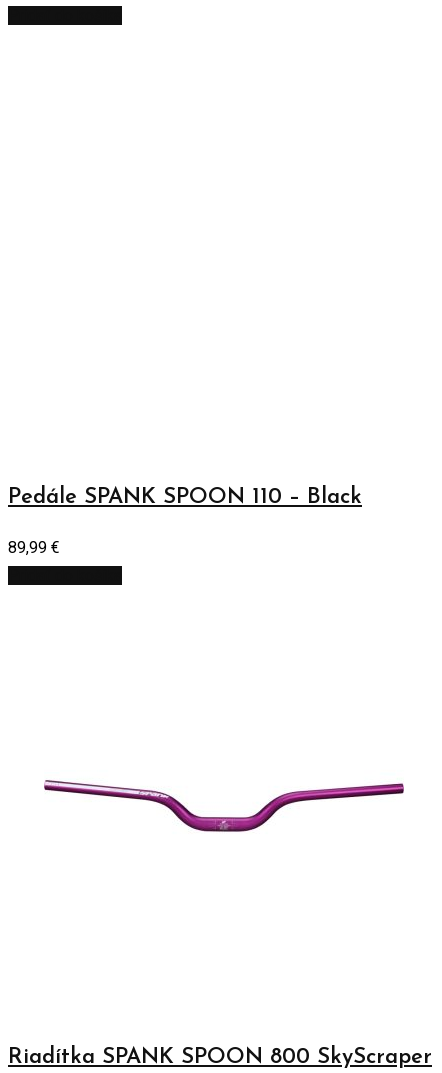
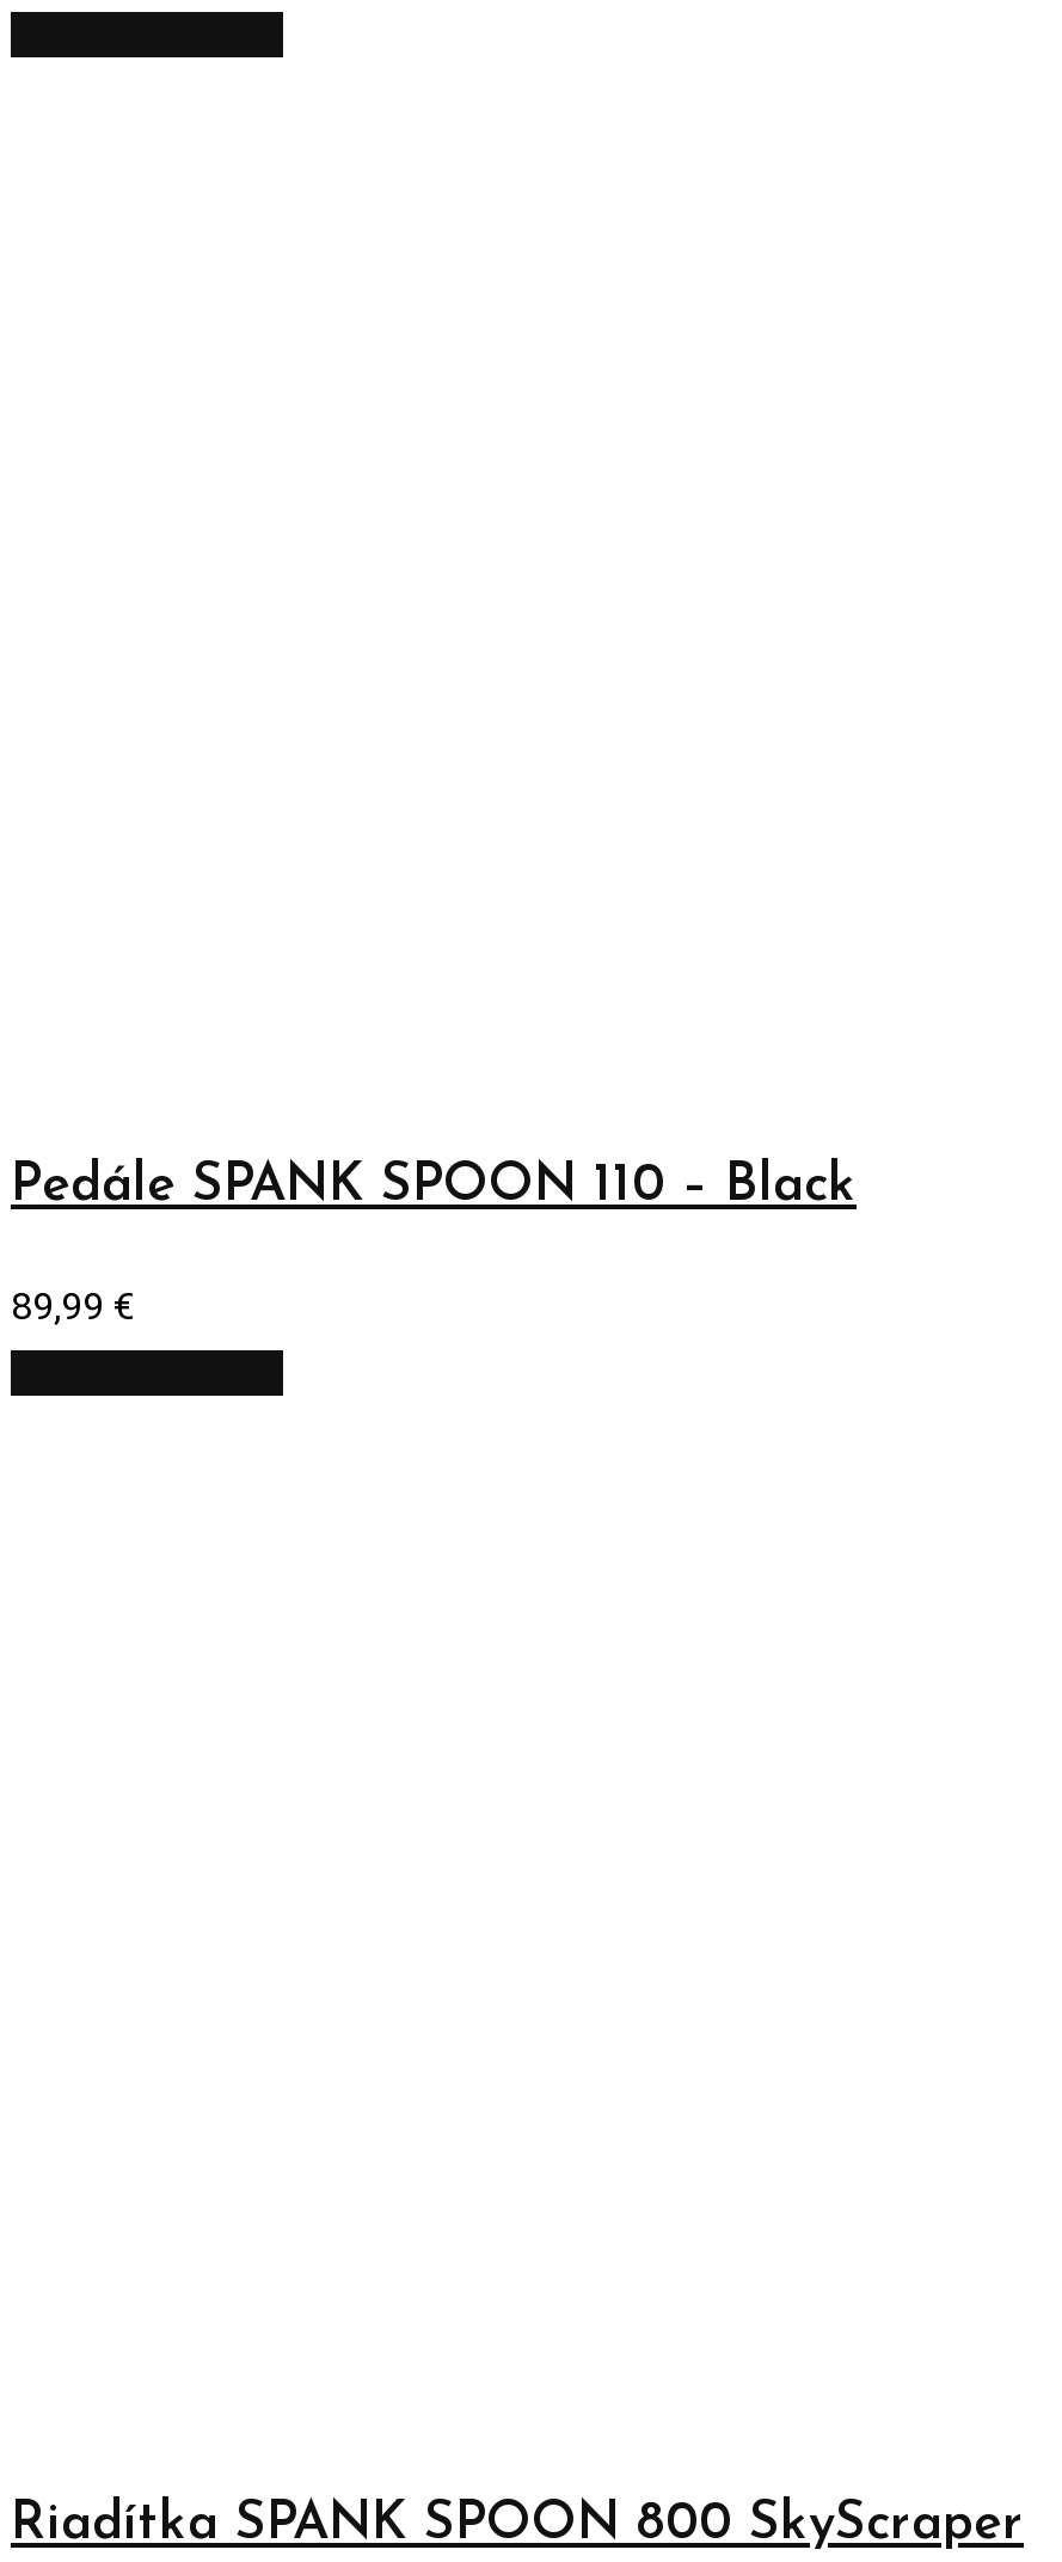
[43,779,405,833] [image] -> none

